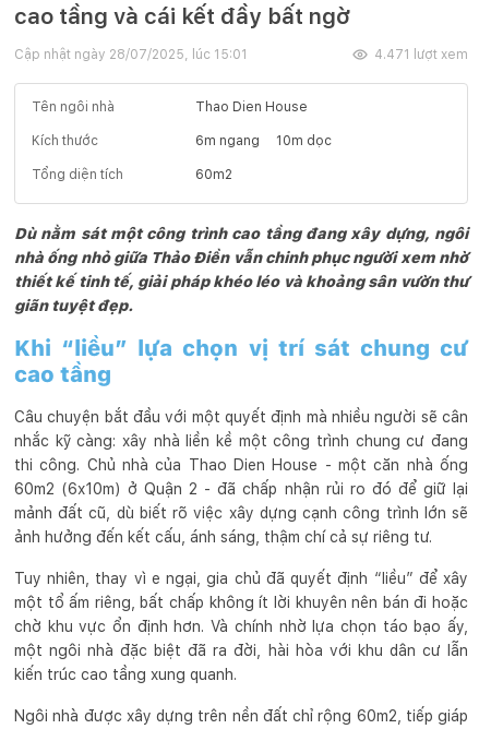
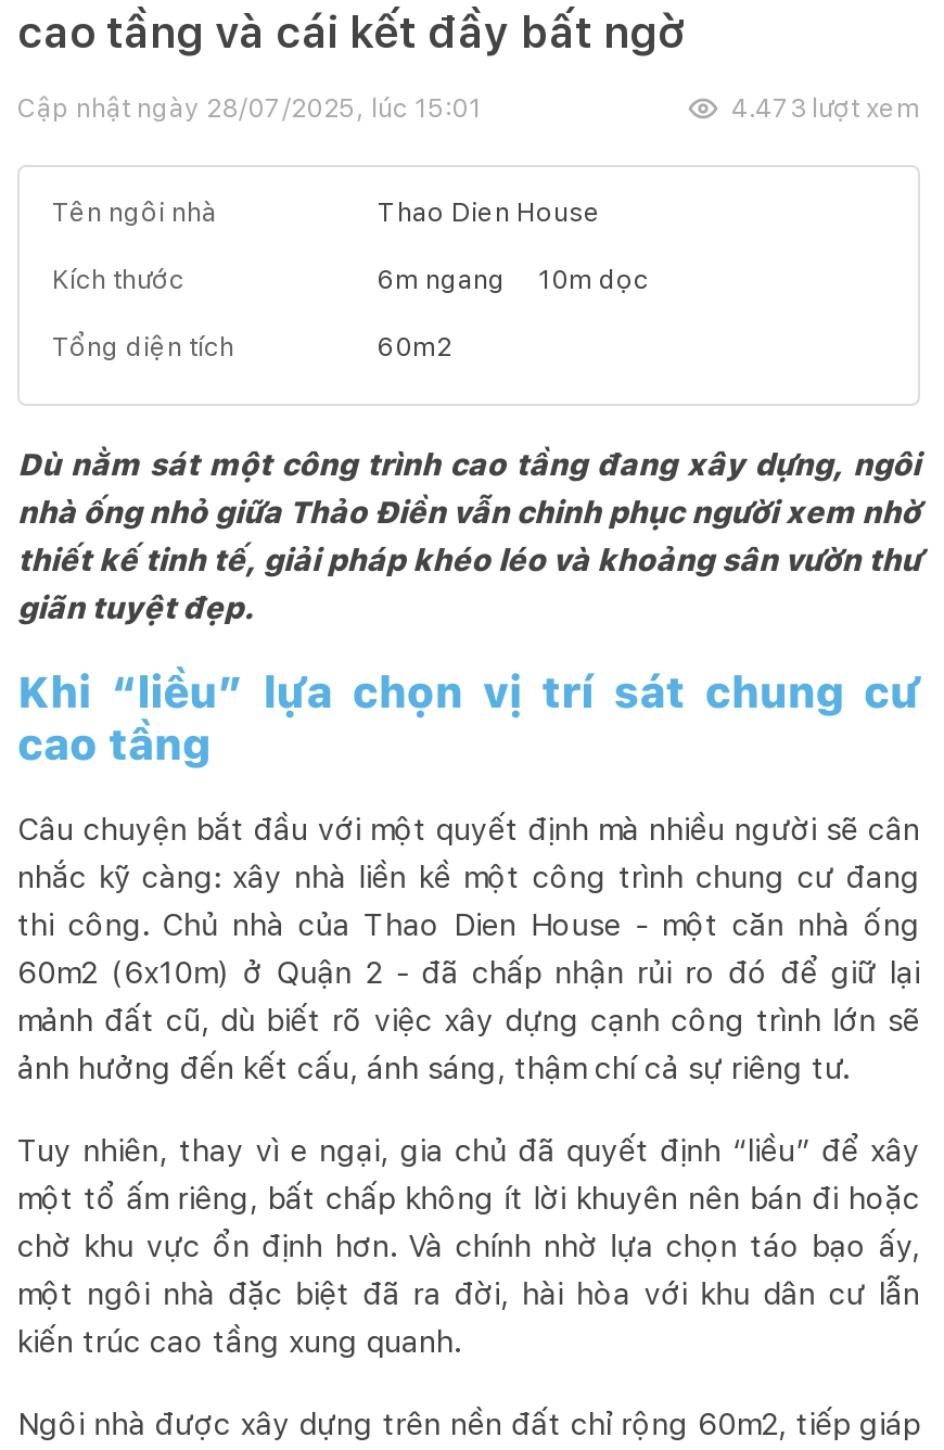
[374,47,468,62] 4.471 lượt xem -> [731,93,920,124] 4.473 lượt xem

